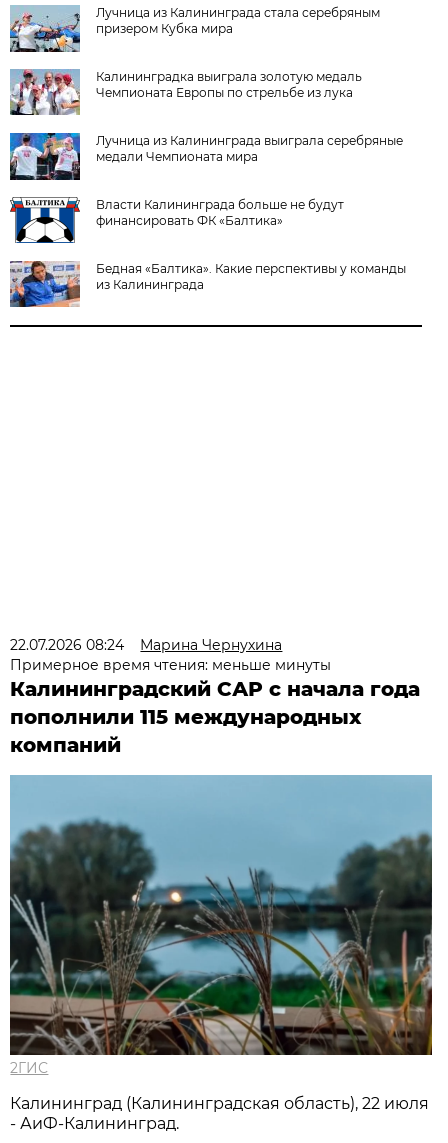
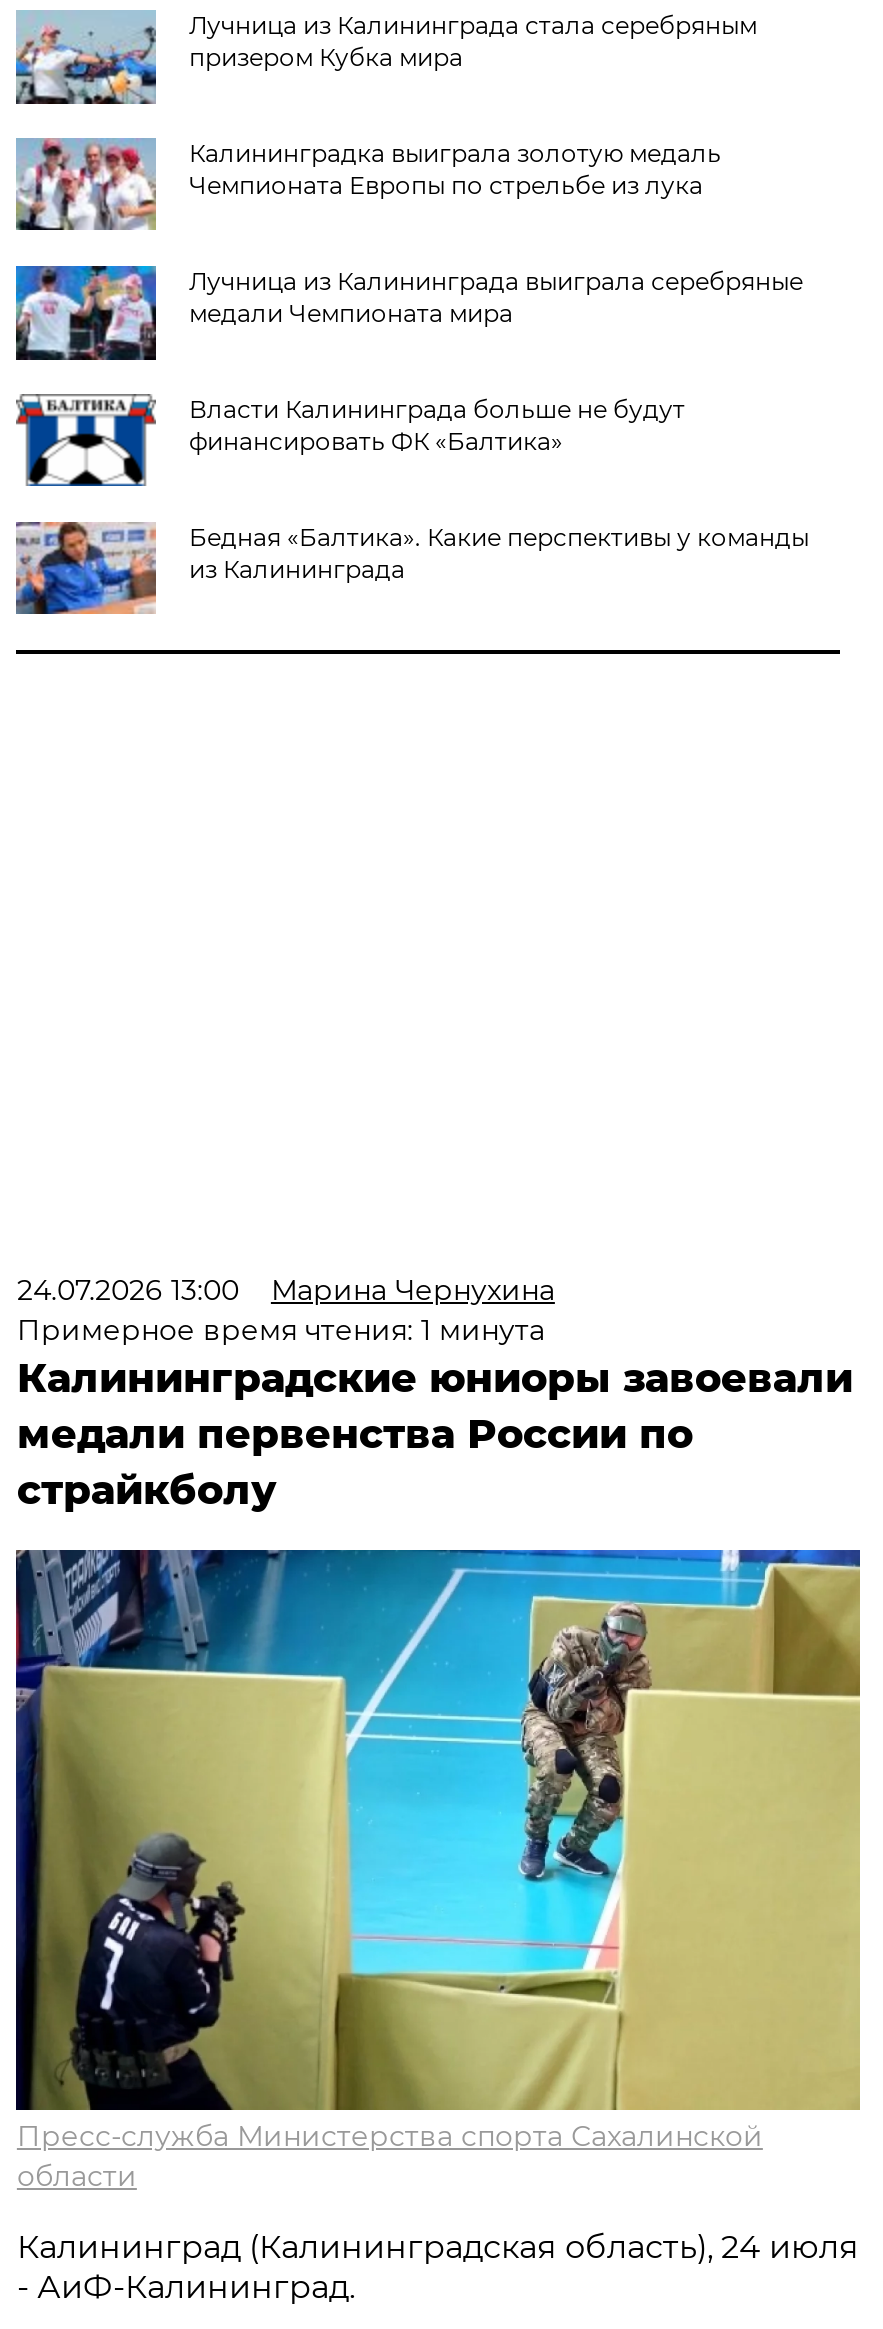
[10,636,282,654] 22.07.2026 08:24 Марина Чернухина -> [17,1272,555,1308] 24.07.2026 13:00 Марина Чернухина
[10,656,420,757] Примерное время чтения: меньше минуты | Калининградский САР с начала года | пополнили 115 международных | компаний -> [17,1312,853,1514] Примерное время чтения: 1 минута | Калининградские юниоры завоевали | медали первенства России по | страйкболу
[9,775,433,1077] [image] | 2ГИС -> [14,1550,862,2194] [image] | Пресс-служба Министерства спорта Сахалинской | области
[10,1094,429,1113] Калининград (Калининградская область), 22 июля -> [17,2228,859,2266] Калининград (Калининградская область), 24 июля

